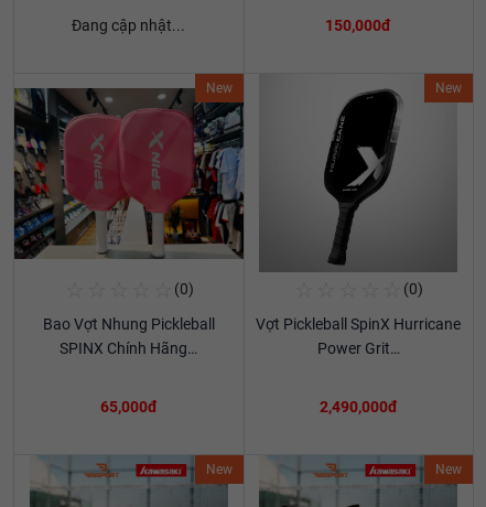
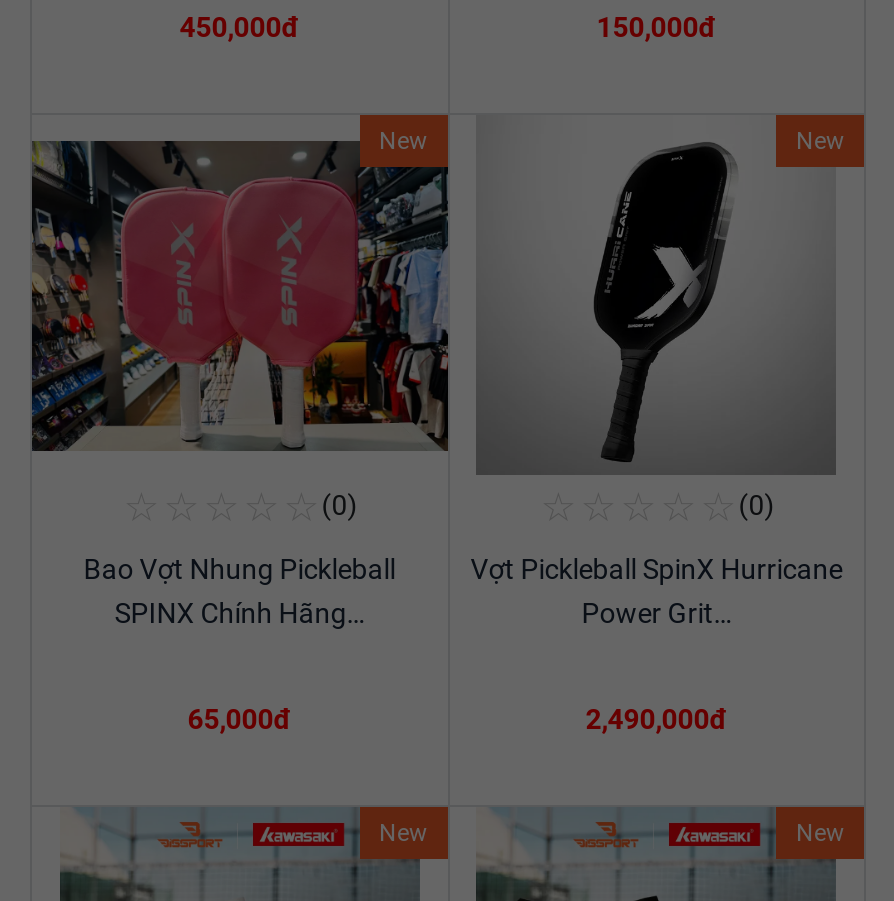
[72,17,185,35] Đang cập nhật... -> [180,12,300,44] 450,000đ

